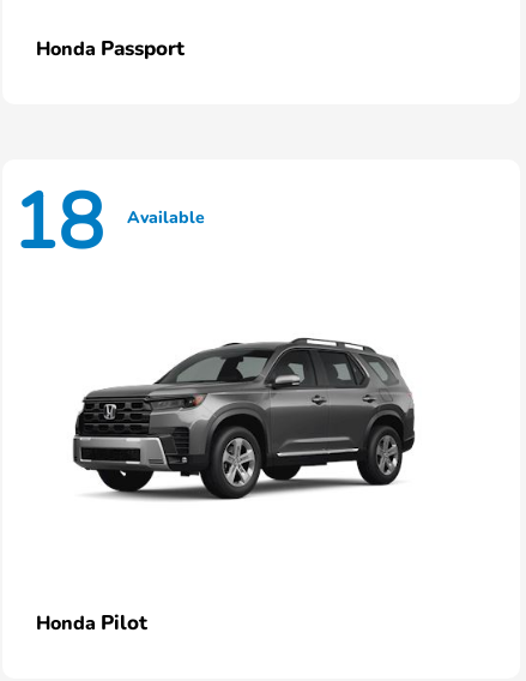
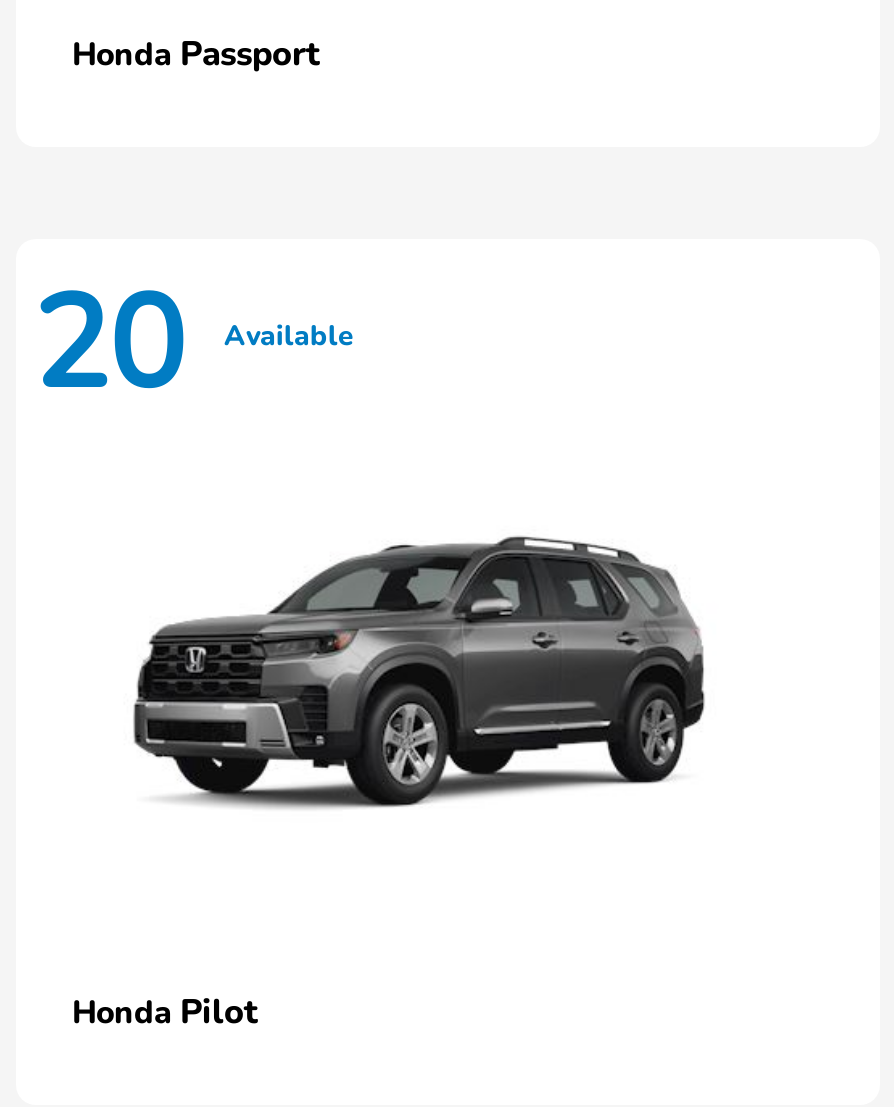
[12,170,205,276] 18 Available -> [32,257,354,433] 20 Available

